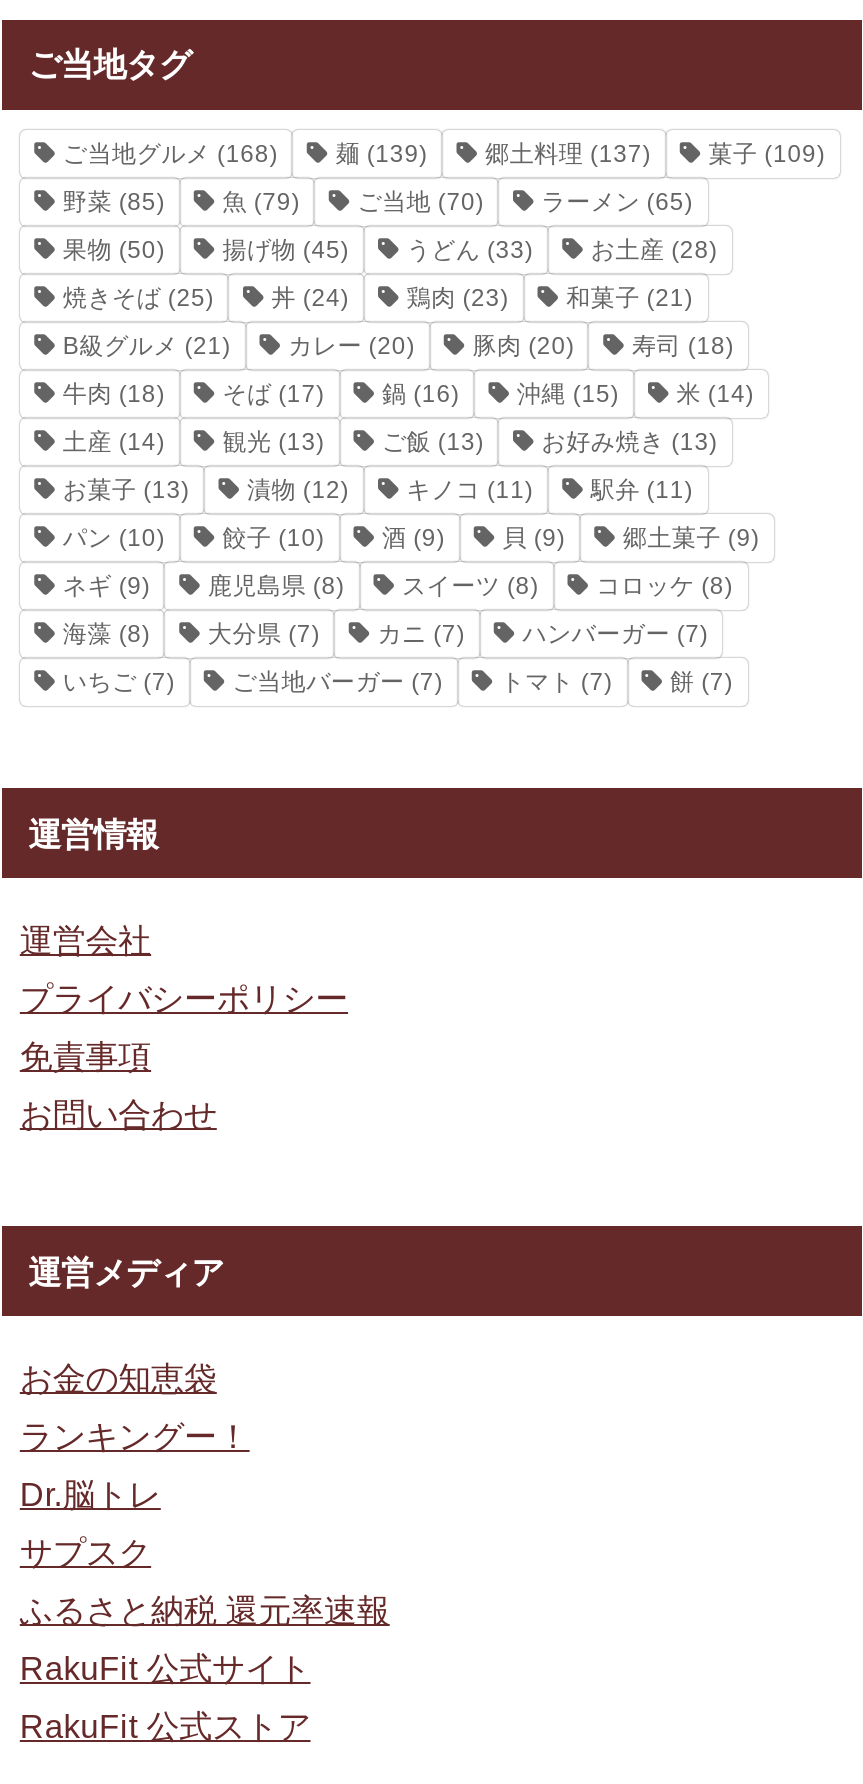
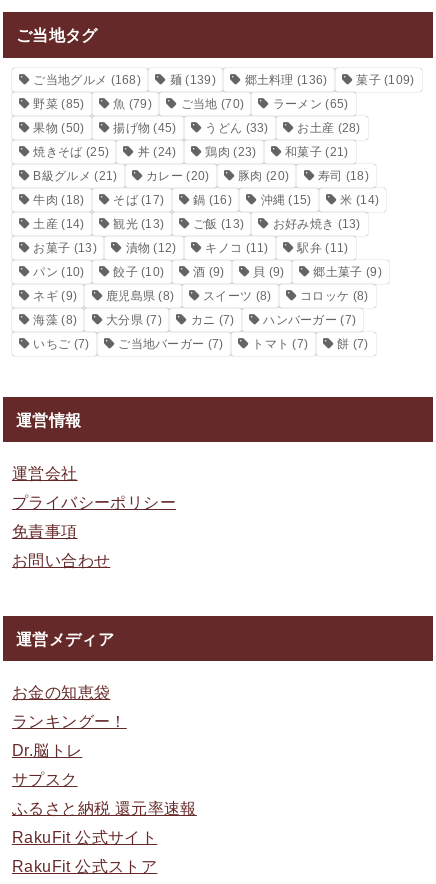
[485,139,651,167] 郷土料理(137) -> [244,73,327,87] 郷土料理(136)

